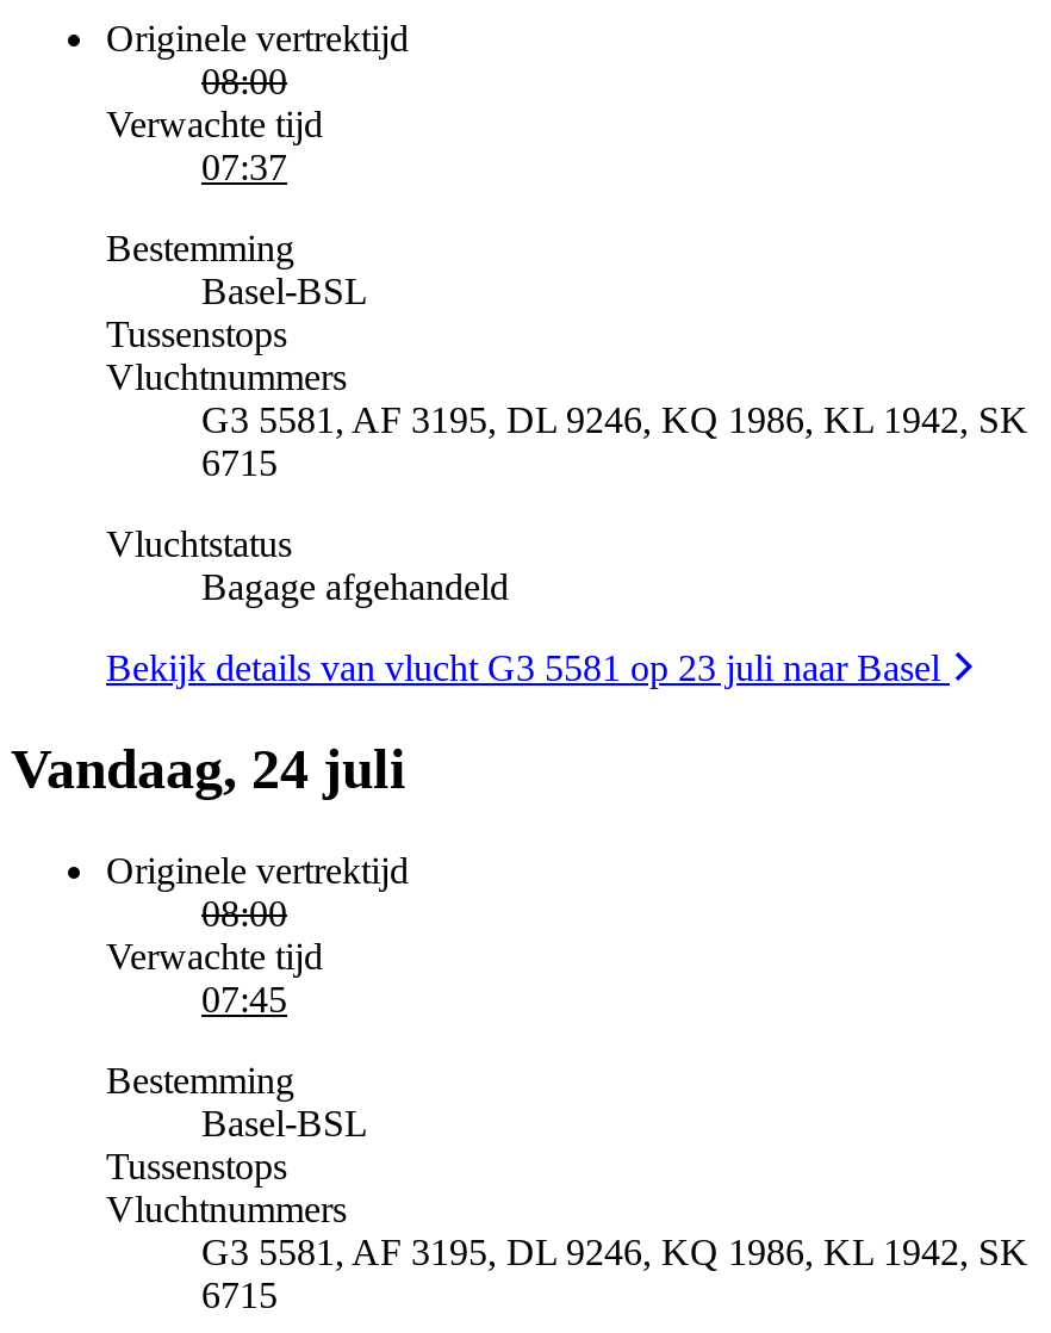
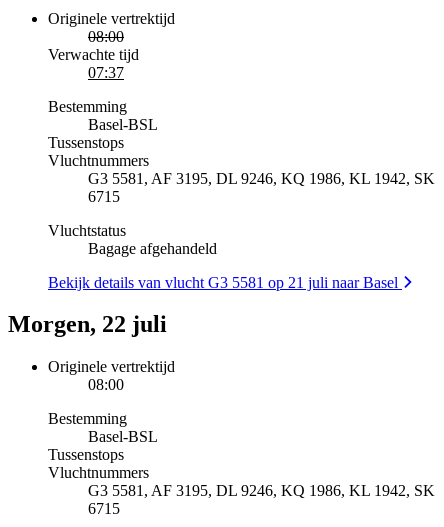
[106,646,950,687] Bekijk details van vlucht G3 5581 op 23 juli naar Basel -> [48,273,402,290] Bekijk details van vlucht G3 5581 op 21 juli naar Basel
[11,737,406,799] Vandaag, 24 juli -> [8,311,167,337] Morgen, 22 juli
[106,934,323,1018] Verwachte tijd | 07:45 -> none

